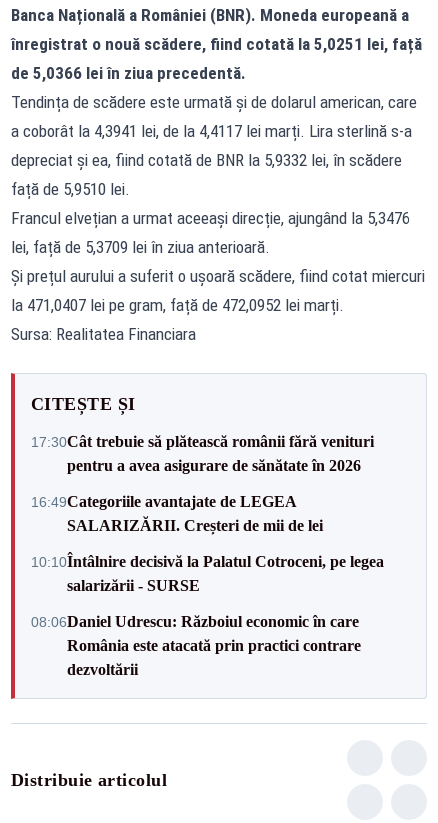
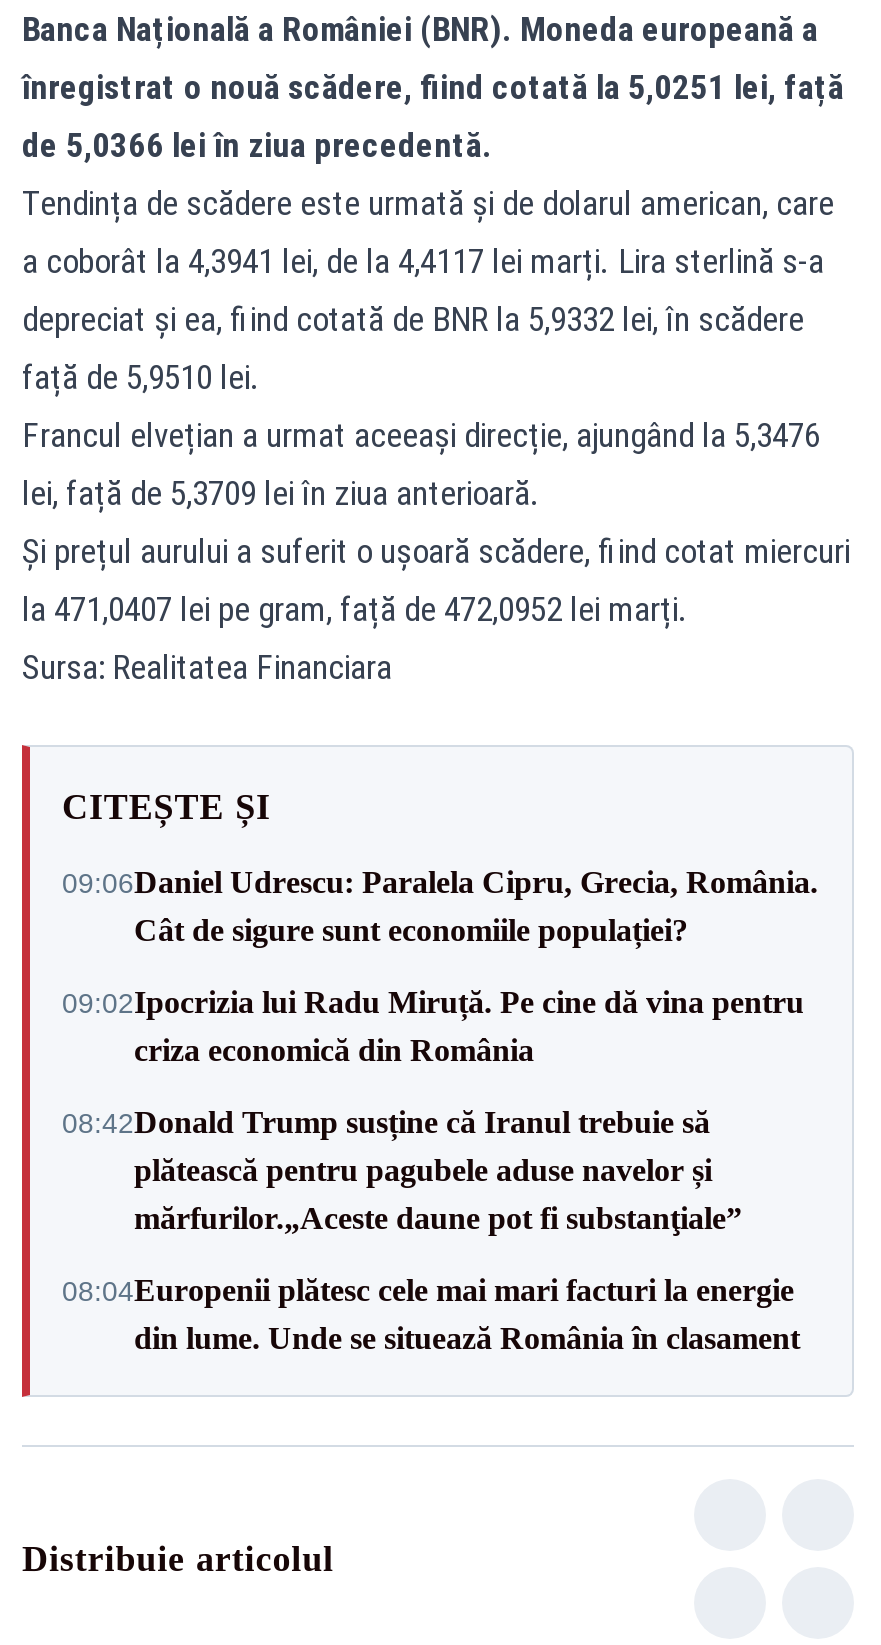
[31,432,374,473] 17:30Cât trebuie să plătească românii fără venituri | pentru a avea asigurare de sănătate în 2026 -> [62,865,818,947] 09:06Daniel Udrescu: Paralela Cipru, Grecia, România. | Cât de sigure sunt economiile populației?
[31,492,323,533] 16:49Categoriile avantajate de LEGEA | SALARIZĂRII. Creșteri de mii de lei -> [62,985,804,1067] 09:02Ipocrizia lui Radu Miruță. Pe cine dă vina pentru | criza economică din România
[31,552,384,593] 10:10Întâlnire decisivă la Palatul Cotroceni, pe legea | salarizării - SURSE -> [62,1105,742,1235] 08:42Donald Trump susține că Iranul trebuie să | plătească pentru pagubele aduse navelor și | mărfurilor.„Aceste daune pot fi substanţiale”
[31,612,361,677] 08:06Daniel Udrescu: Războiul economic în care | România este atacată prin practici contrare | dezvoltării -> [62,1273,800,1355] 08:04Europenii plătesc cele mai mari facturi la energie | din lume. Unde se situează România în clasament

